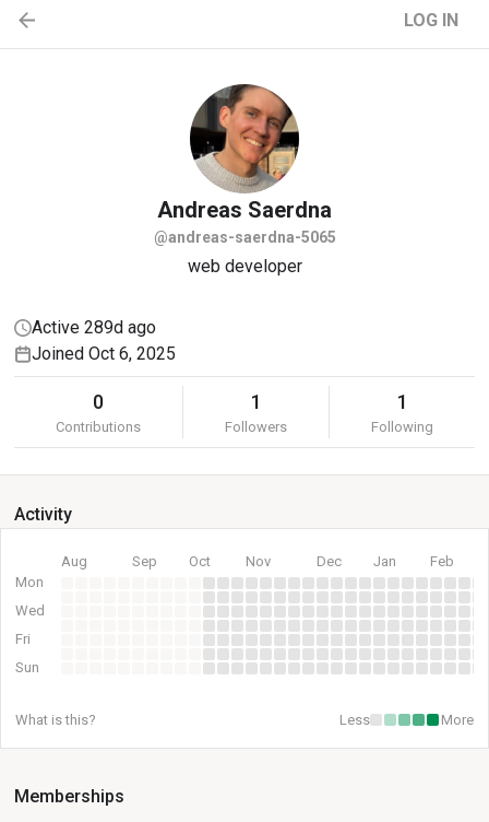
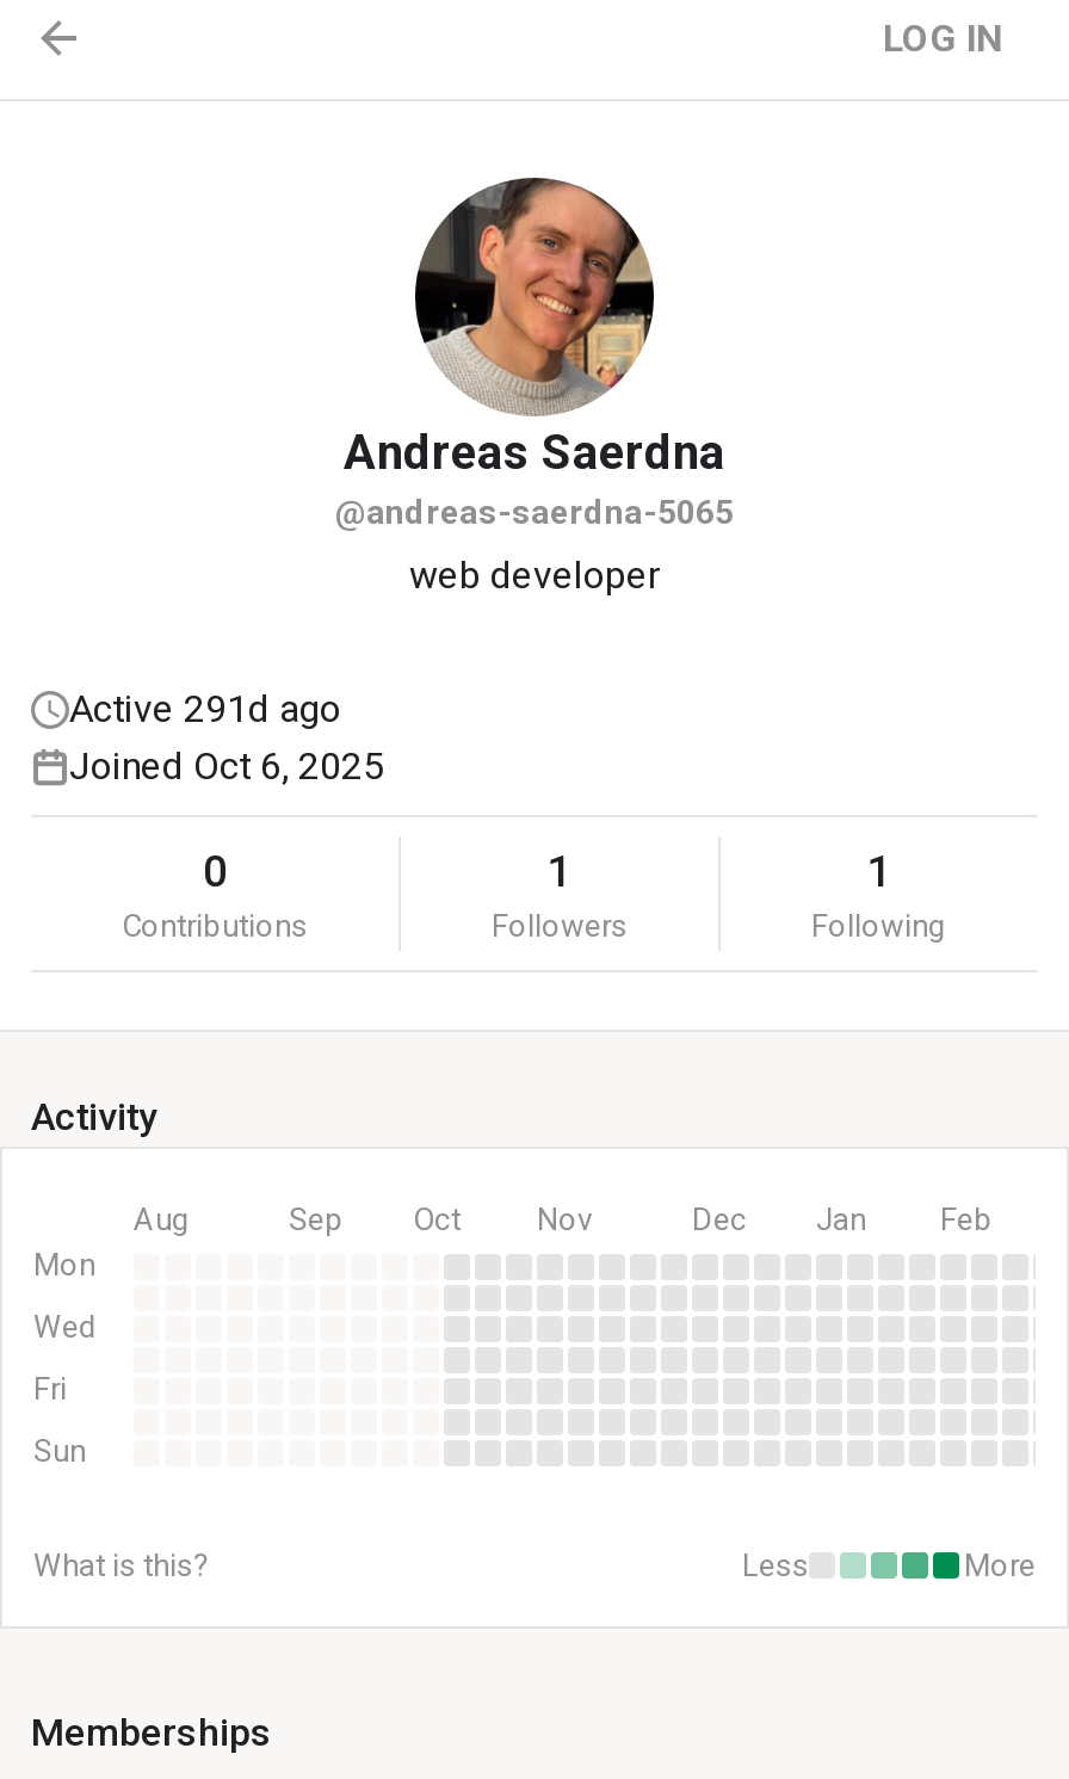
[32,317,156,338] Active 289d ago -> [69,686,341,731] Active 291d ago

